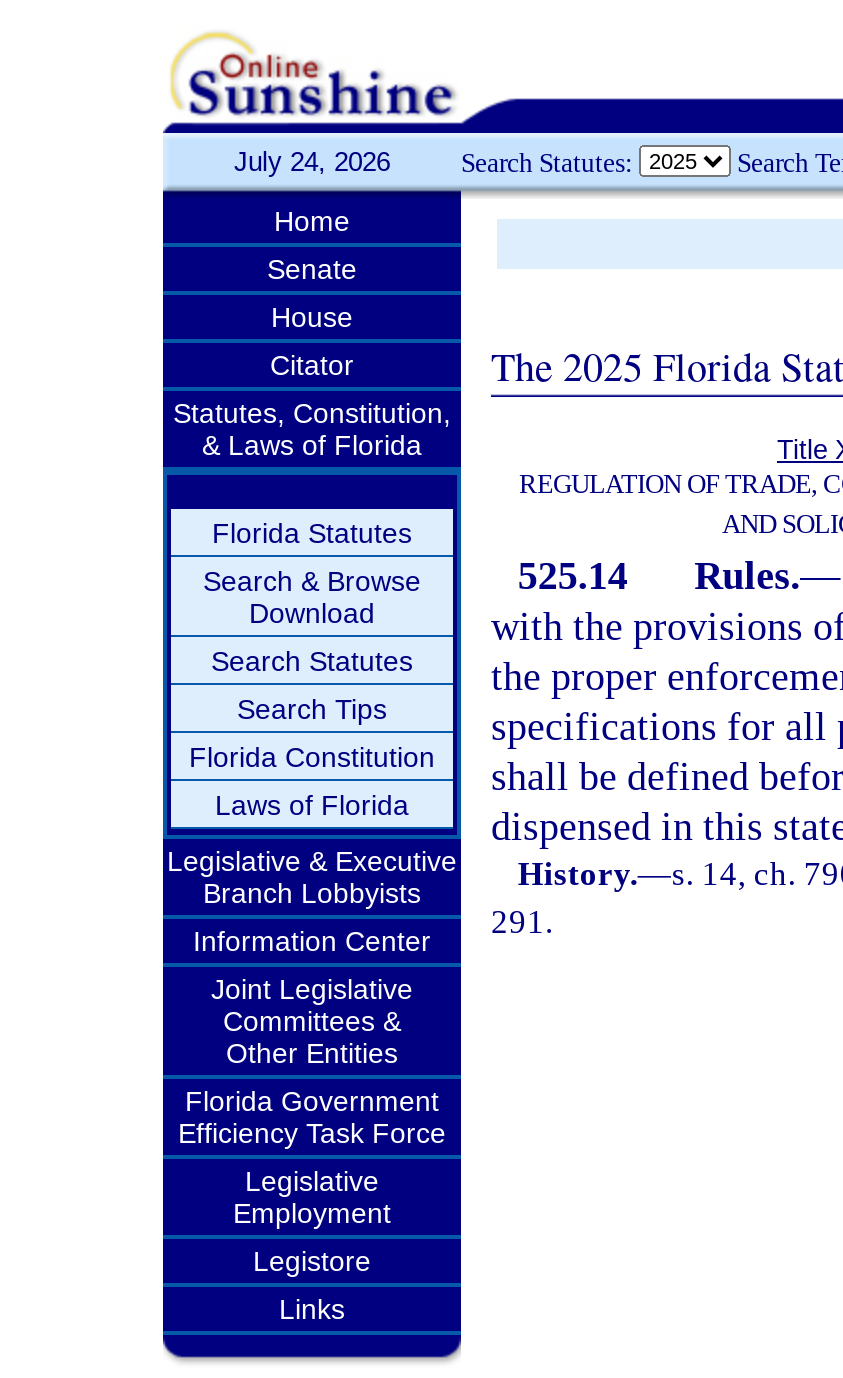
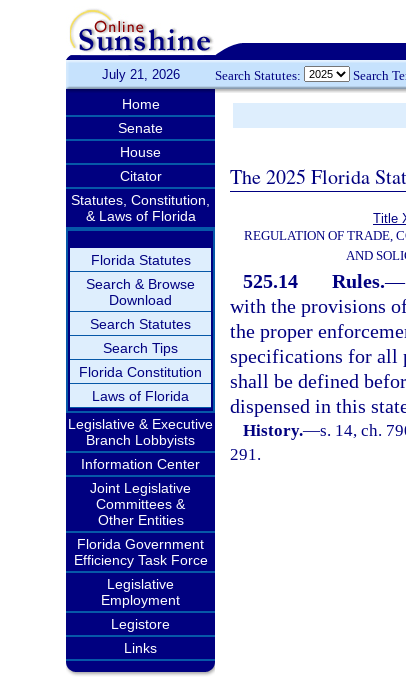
[234,147,390,177] July 24, 2026 -> [101,67,179,82] July 21, 2026

